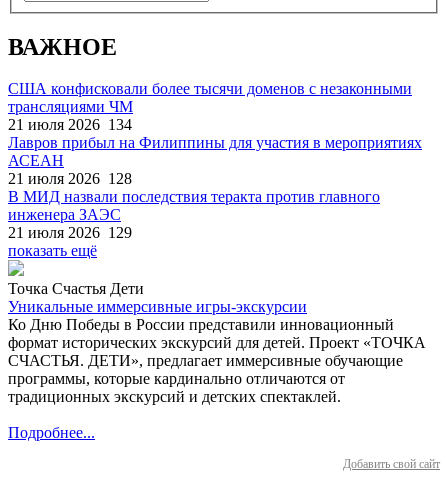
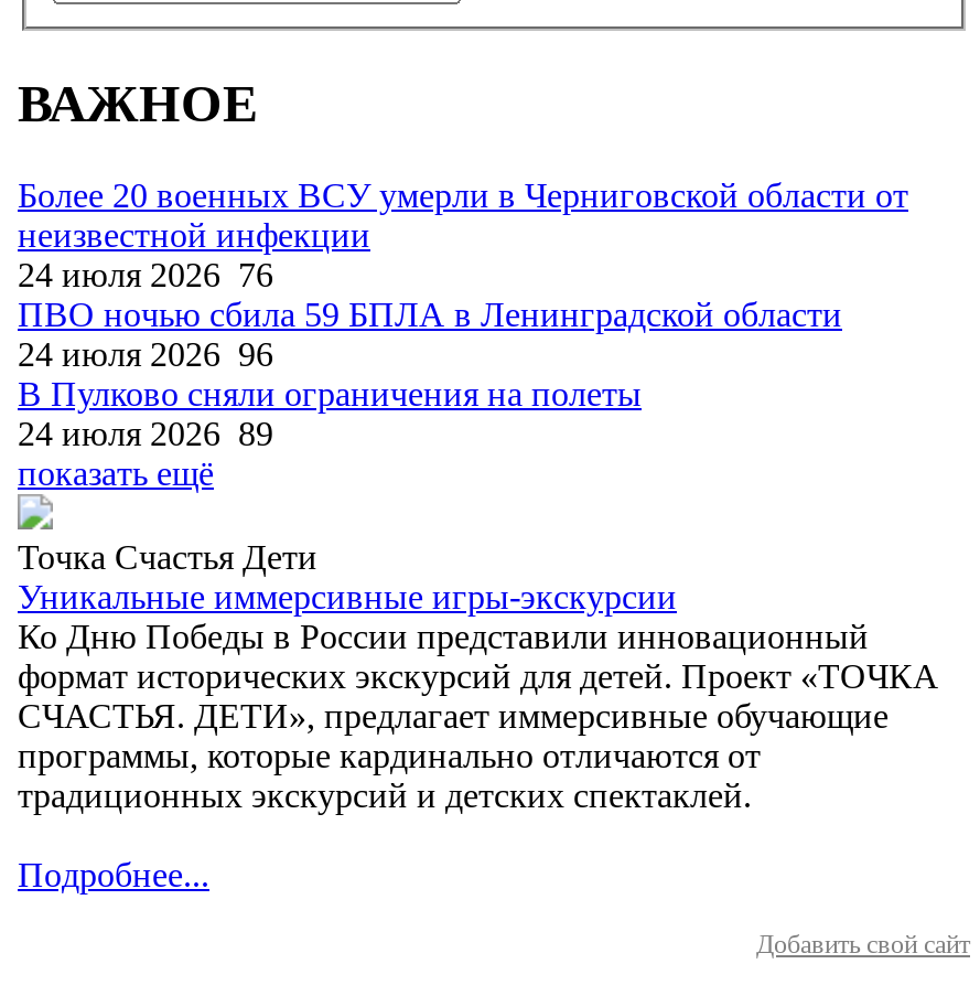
[8,80,422,241] США конфисковали более тысячи доменов с незаконными | трансляциями ЧМ | 21 июля 2026 134 | Лавров прибыл на Филиппины для участия в мероприятиях | АСЕАН | 21 июля 2026 128 | В МИД назвали последствия теракта против главного | инженера ЗАЭС | 21 июля 2026 129 -> [18,177,908,453] Более 20 военных ВСУ умерли в Черниговской области от | неизвестной инфекции | 24 июля 2026 76 | ПВО ночью сбила 59 БПЛА в Ленинградской области | 24 июля 2026 96 | В Пулково сняли ограничения на полеты | 24 июля 2026 89

